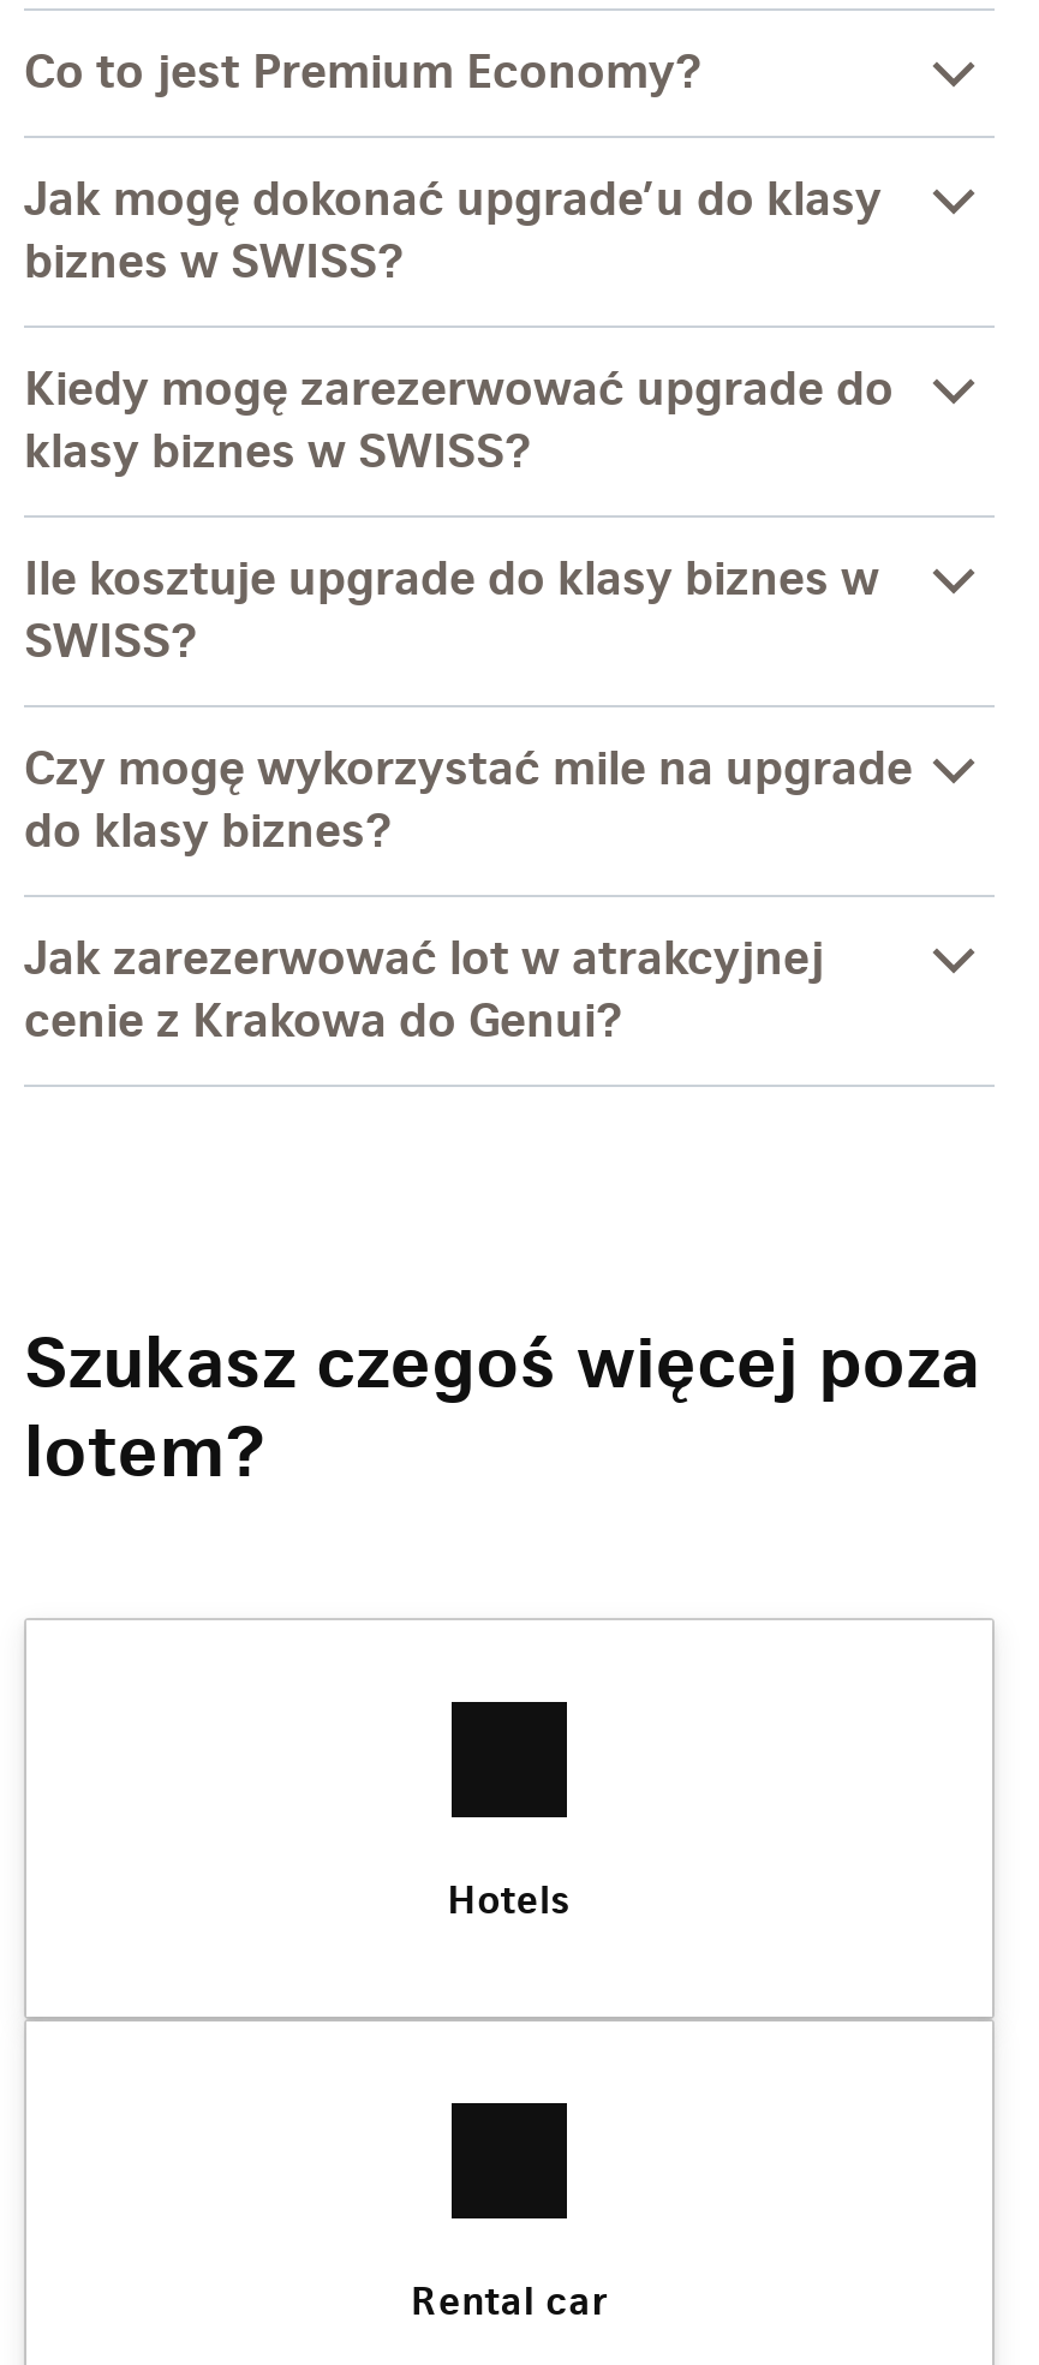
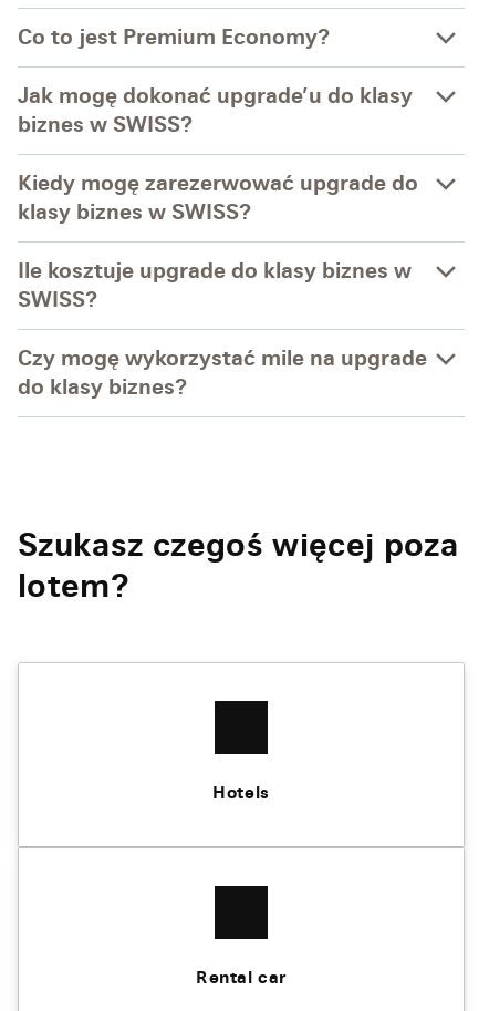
[24,929,824,1052] Jak zarezerwować lot w atrakcyjnej | cenie z Krakowa do Genui? -> none

